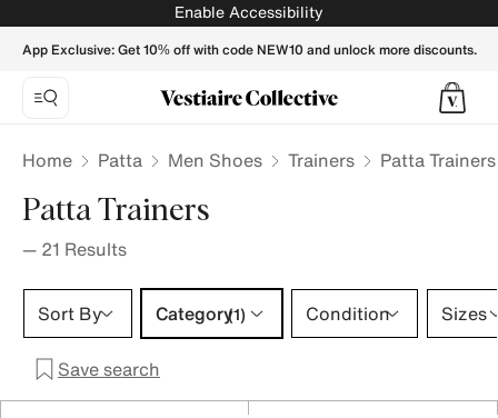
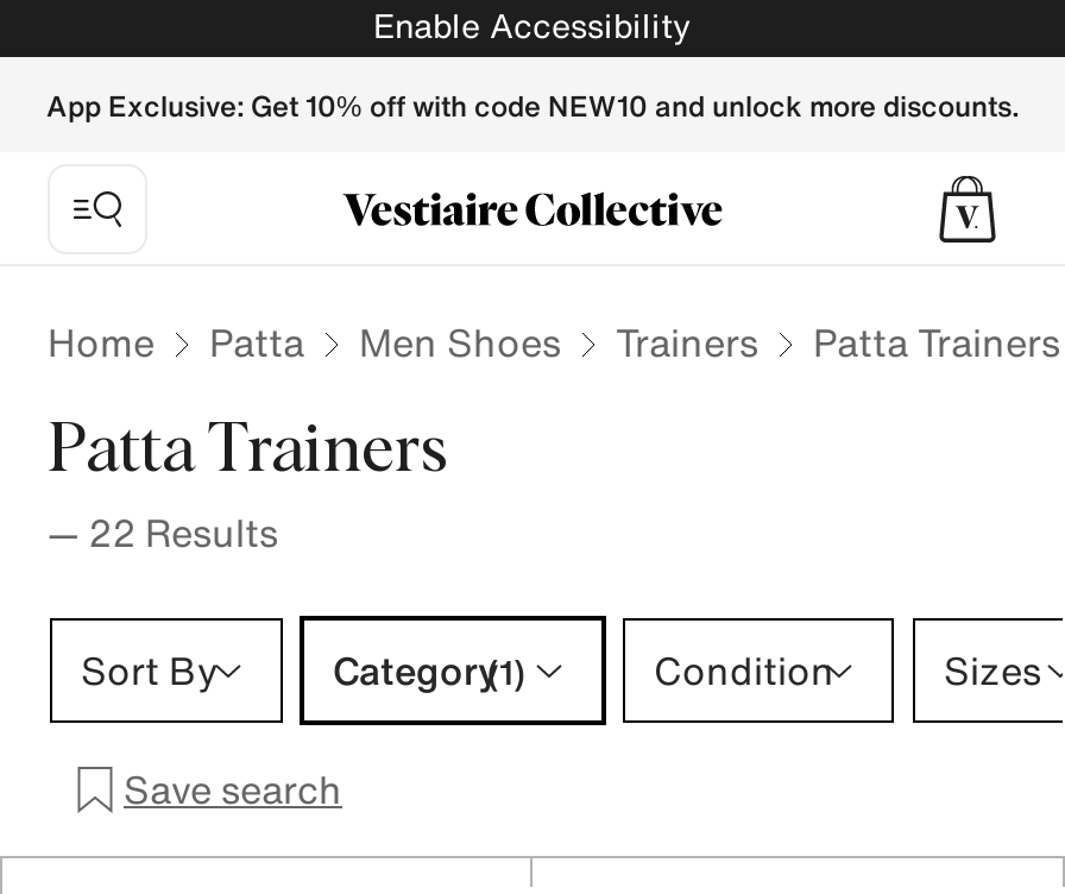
[22,236,127,262] — 21 Results -> [48,504,278,561] — 22 Results

